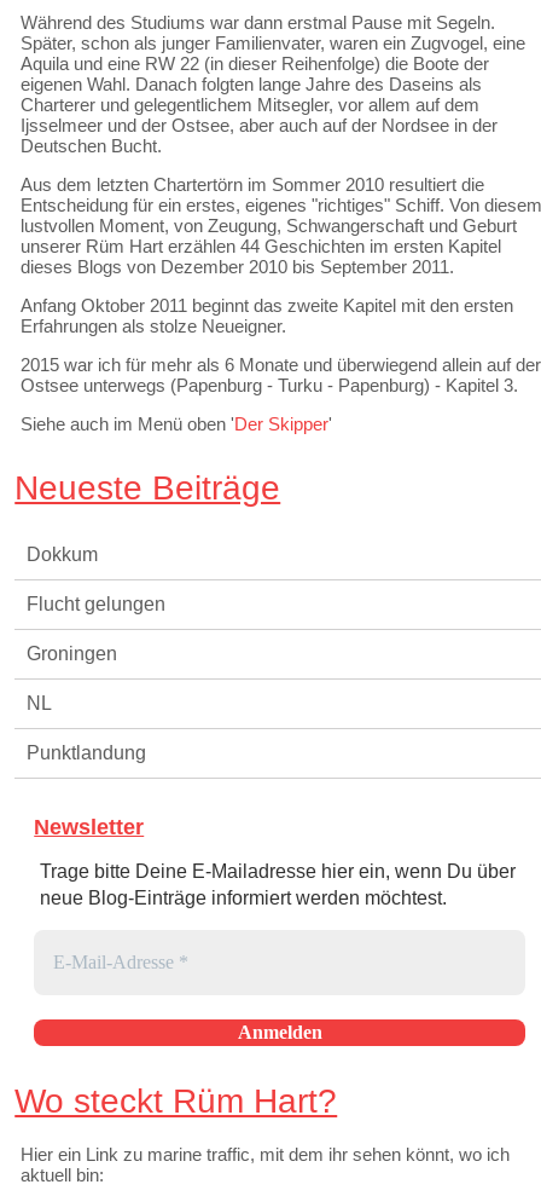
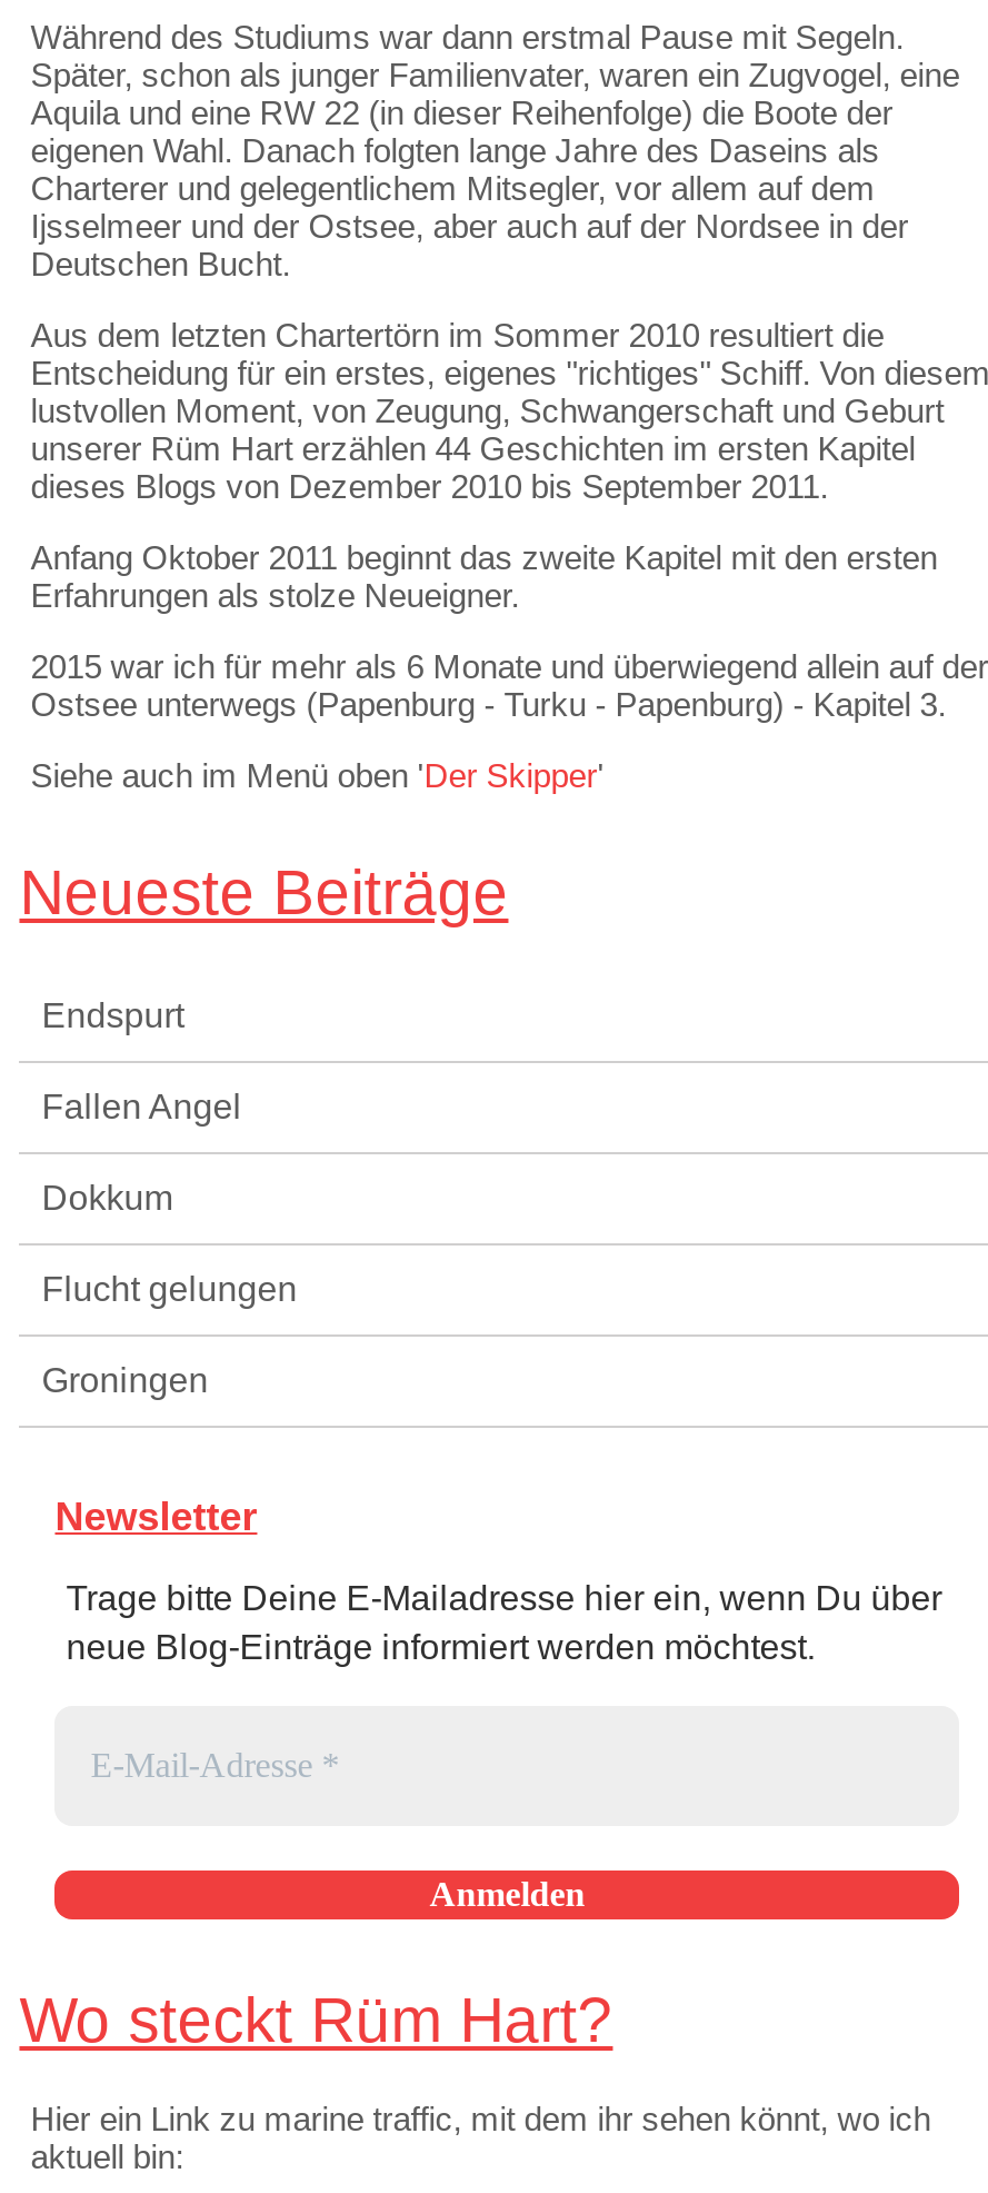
none -> [42,996,242,1125] Endspurt | Fallen Angel
moved [27,544,166,663] -> [42,1179,297,1399]: Dokkum | Flucht gelungen | Groningen
[27,692,146,762] NL | Punktlandung -> none

